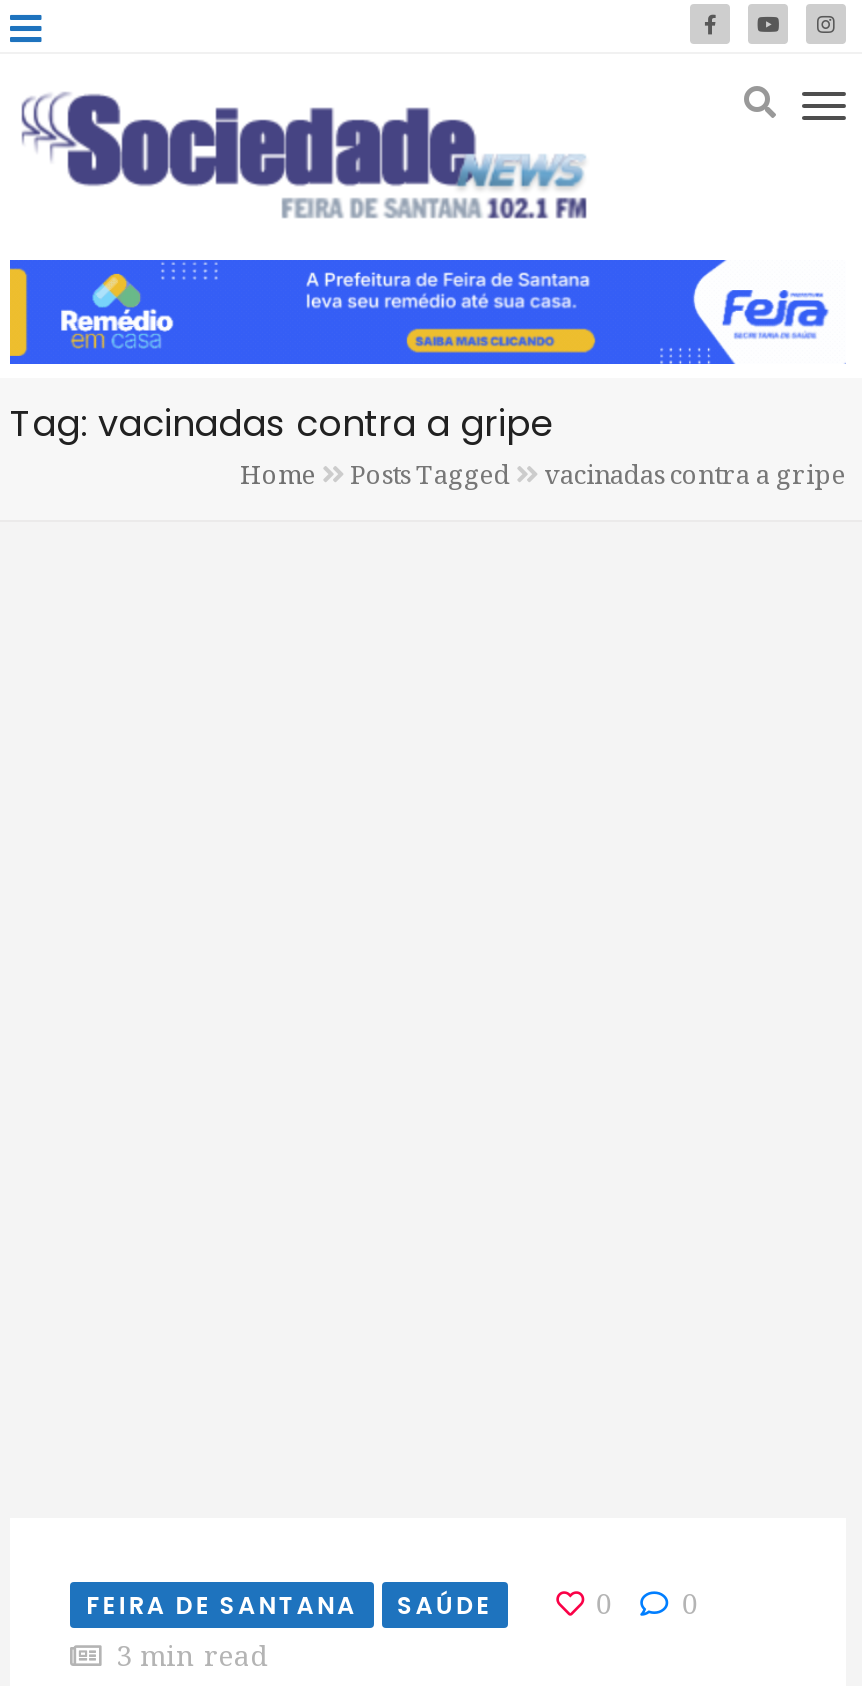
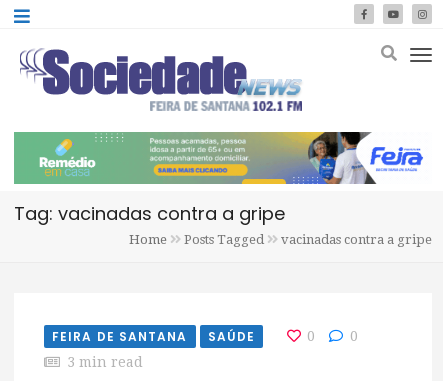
[8,258,734,366] [image] -> [13,131,377,185] [image]

